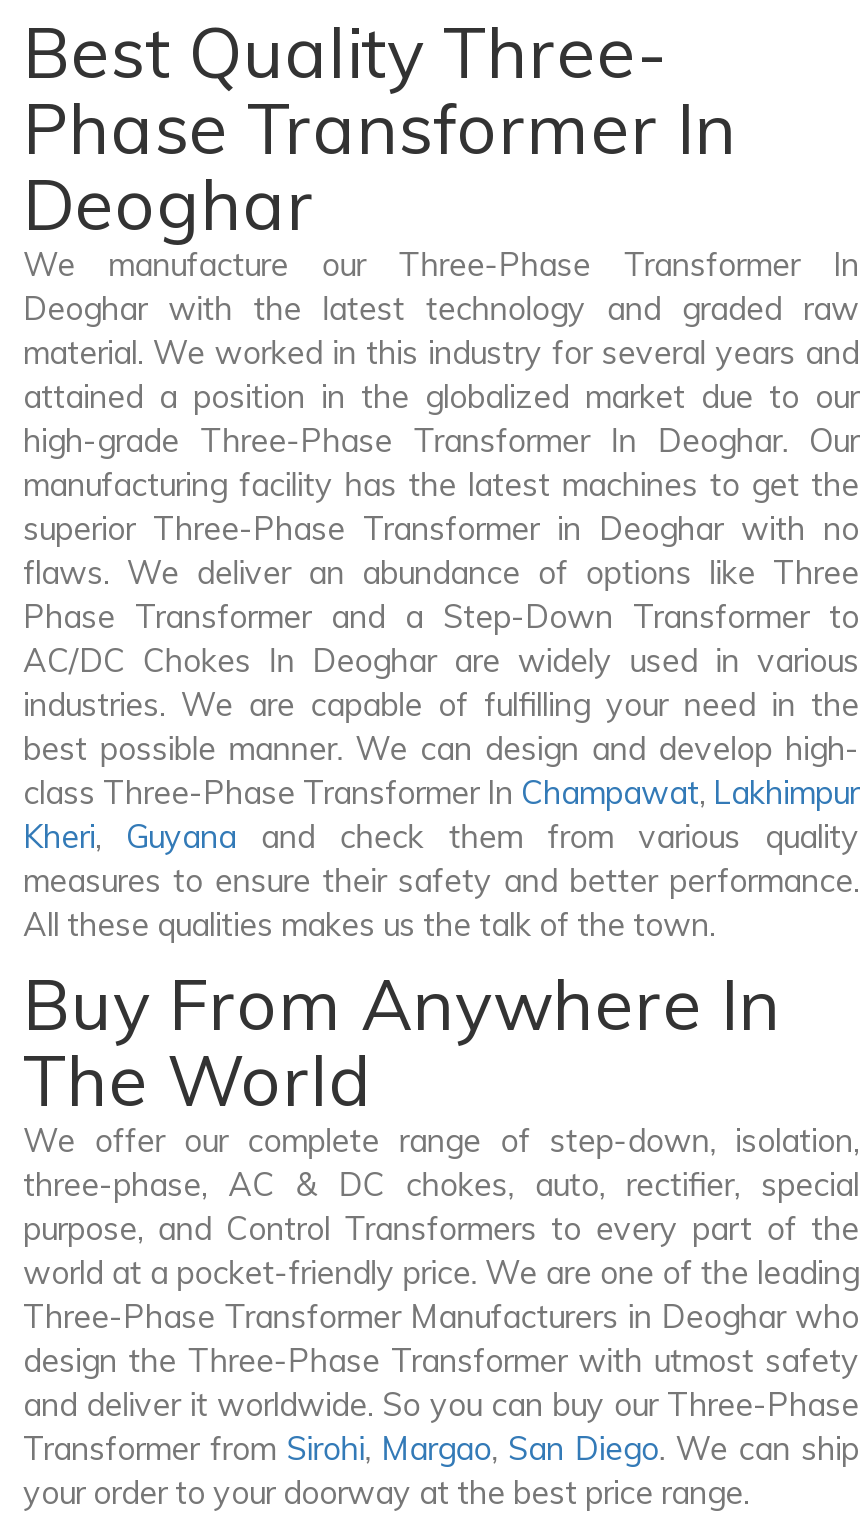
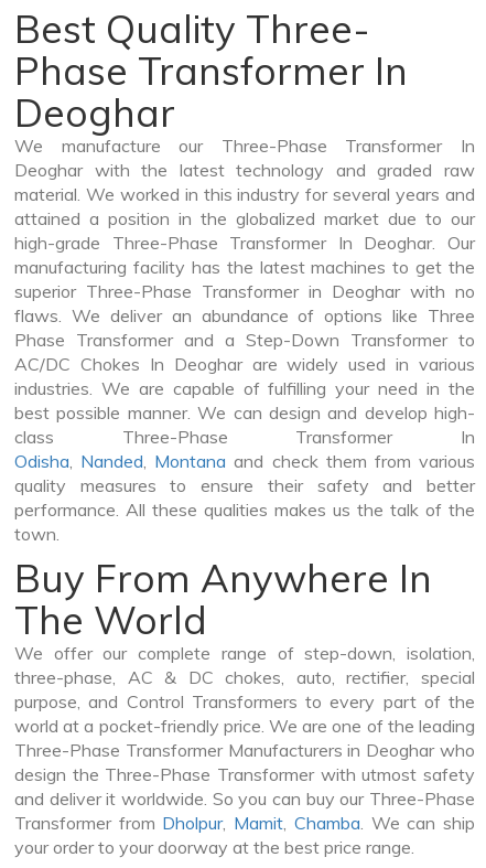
[23,773,859,945] class Three-Phase Transformer In Champawat, Lakhimpur | Kheri, Guyana and check them from various quality | measures to ensure their safety and better performance. | All these qualities makes us the talk of the town. -> [14,426,475,545] class Three-Phase Transformer In | Odisha, Nanded, Montana and check them from various | quality measures to ensure their safety and better | performance. All these qualities makes us the talk of the | town.
[23,1429,859,1469] Transformer from Sirohi, Margao, San Diego. We can ship -> [14,812,475,834] Transformer from Dholpur, Mamit, Chamba. We can ship

